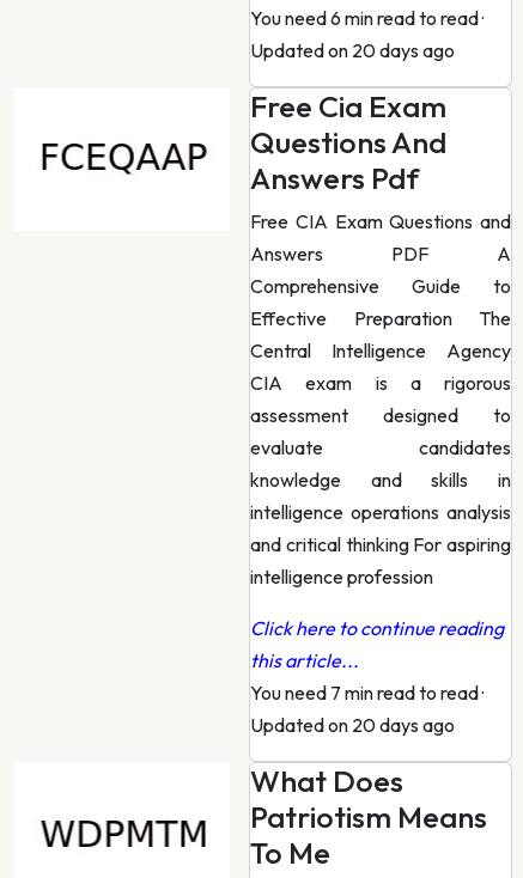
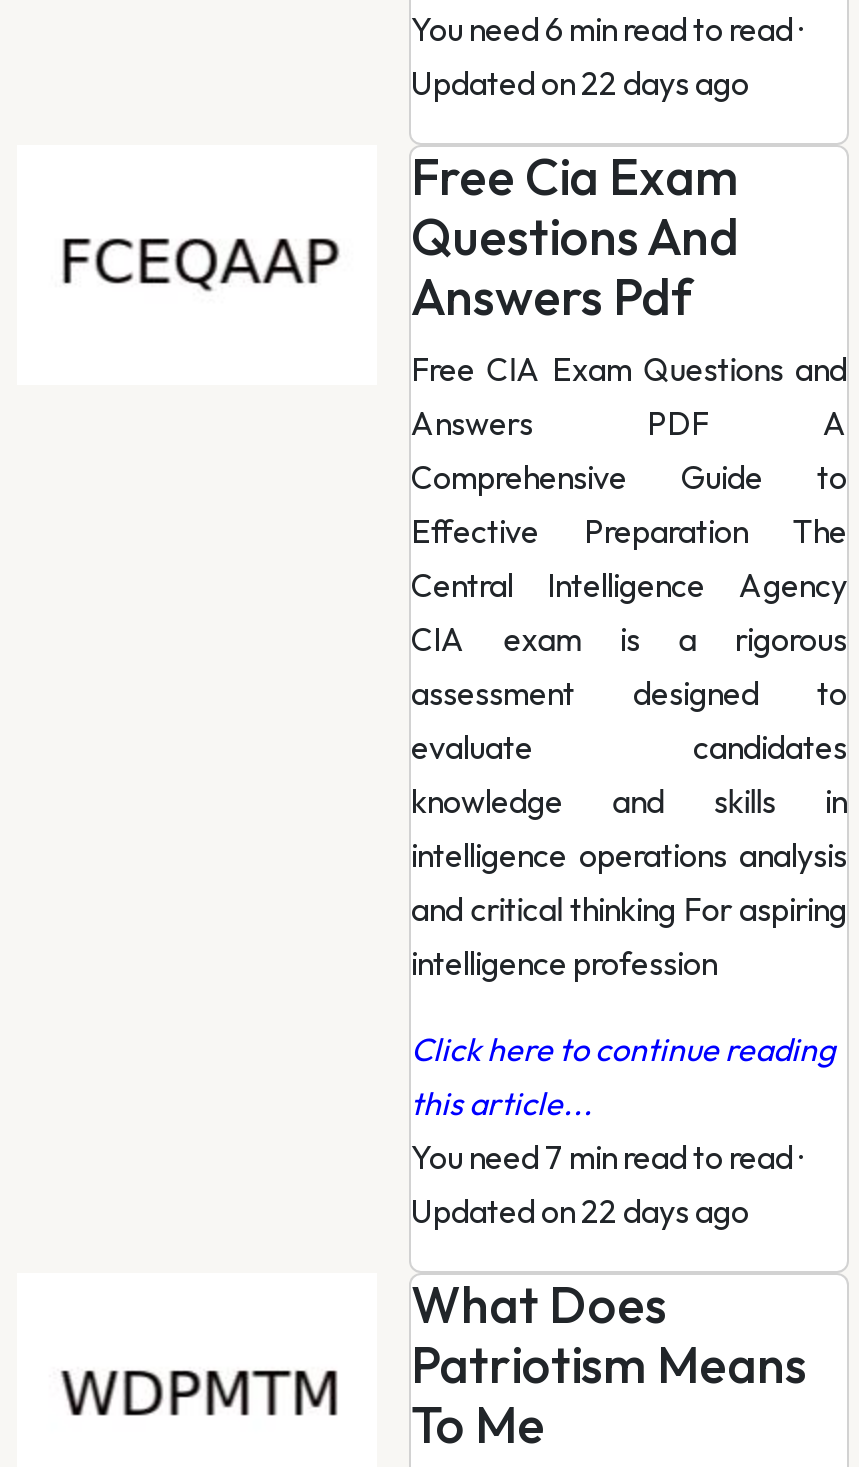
[250,38,455,62] Updated on 20 days ago -> [411,63,749,103] Updated on 22 days ago
[250,713,455,737] Updated on 20 days ago -> [411,1191,749,1231] Updated on 22 days ago

